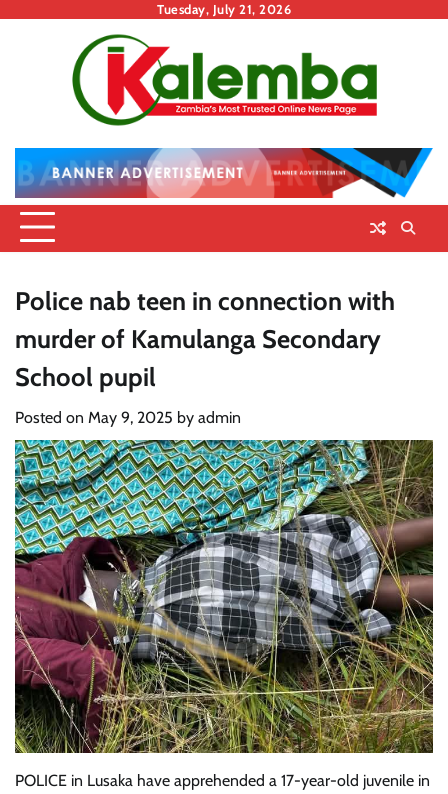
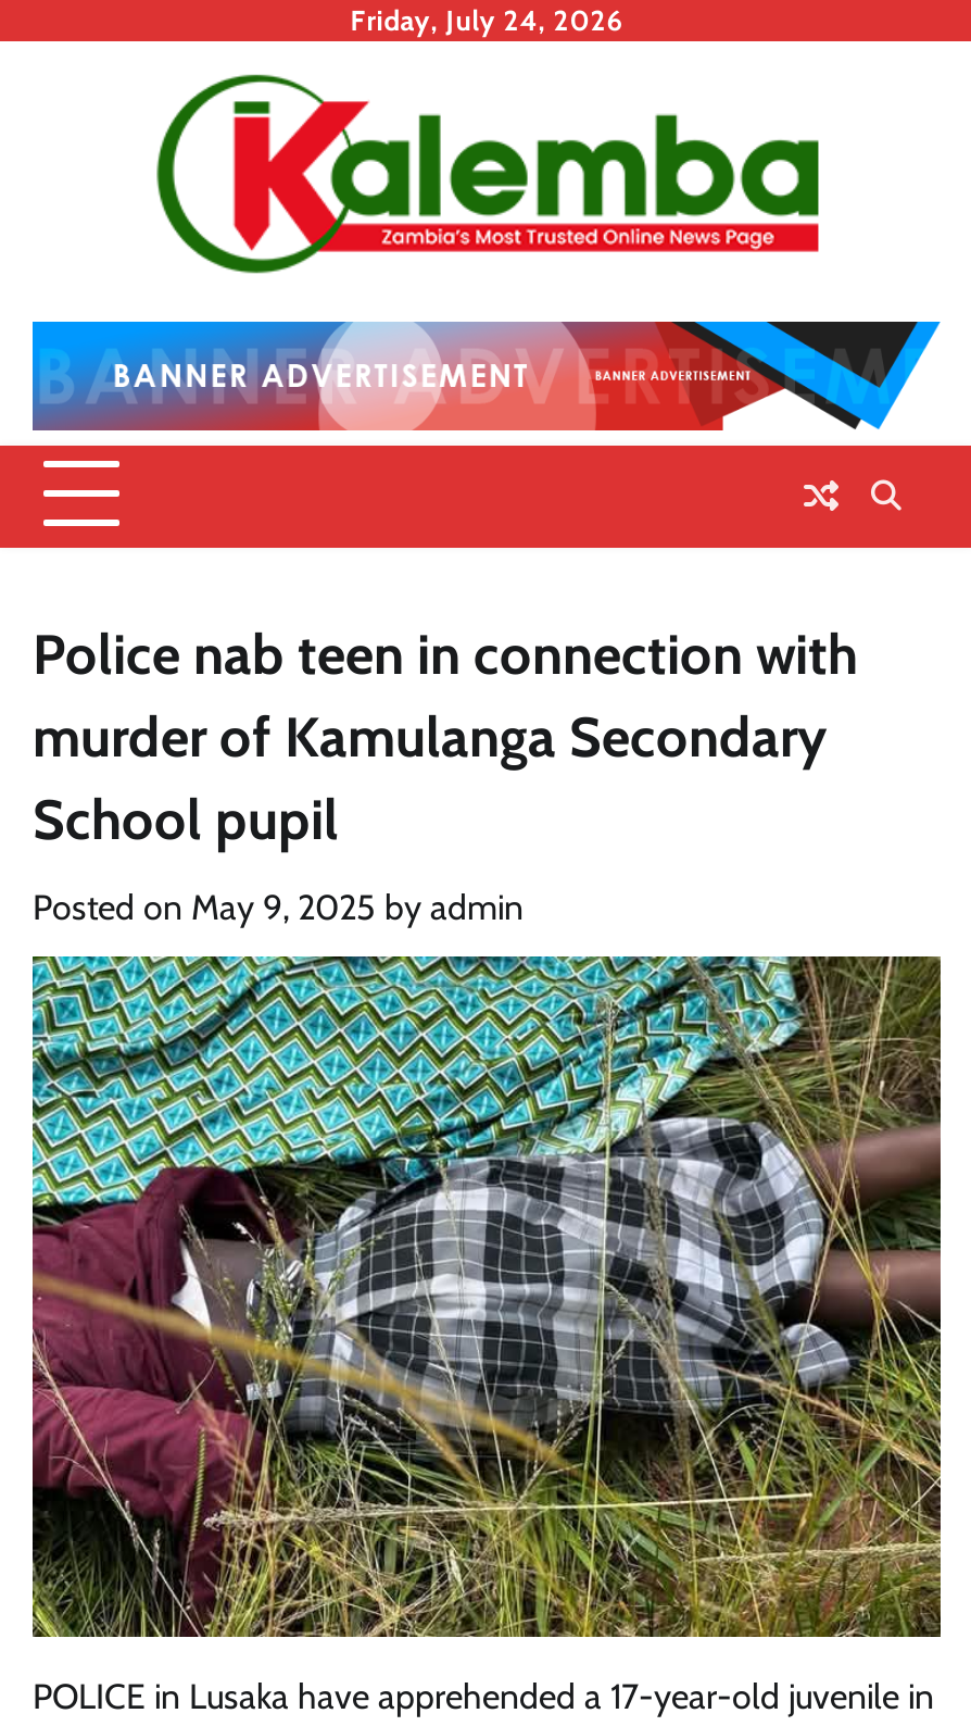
[157,2,291,17] Tuesday, July 21, 2026 -> [350,4,623,37] Friday, July 24, 2026

